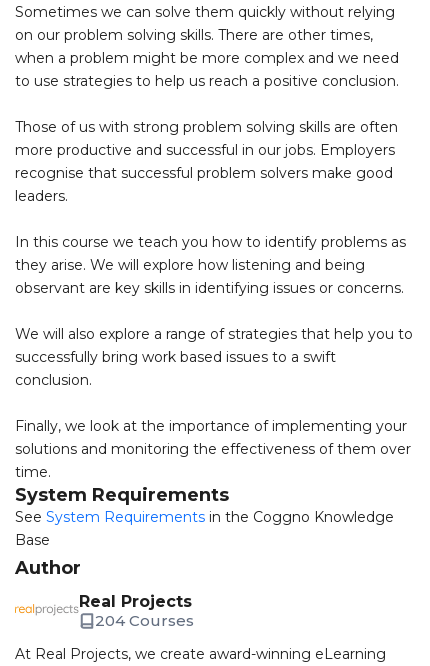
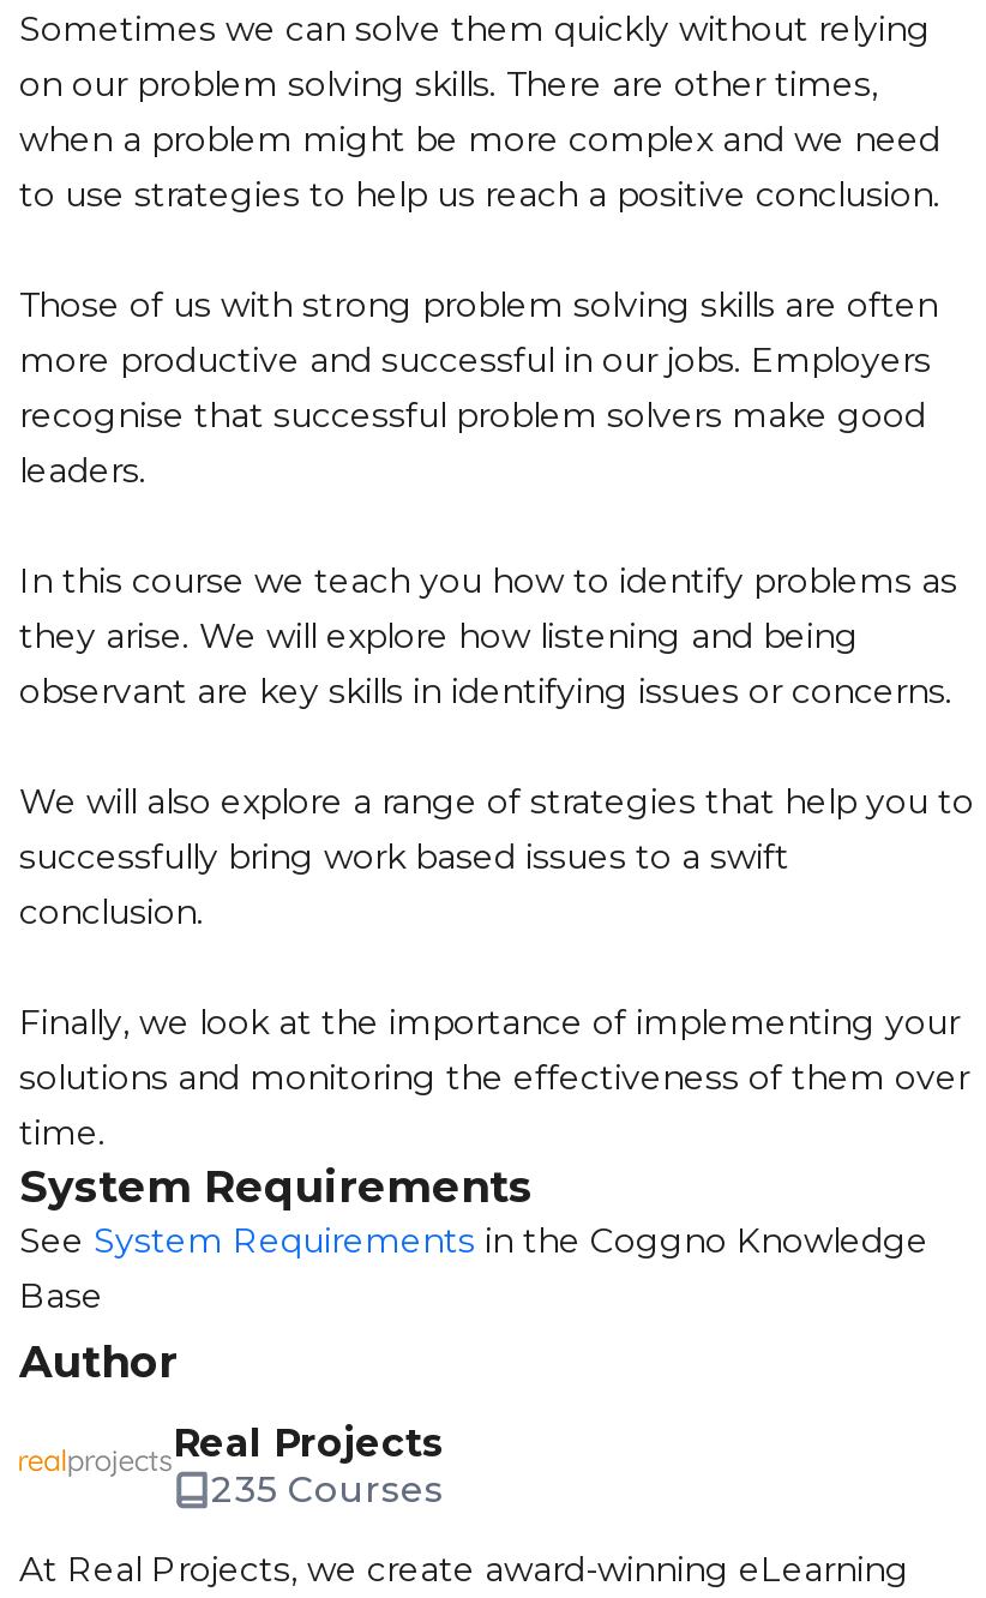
[95,611,194,630] 204 Courses -> [211,1466,444,1512] 235 Courses

